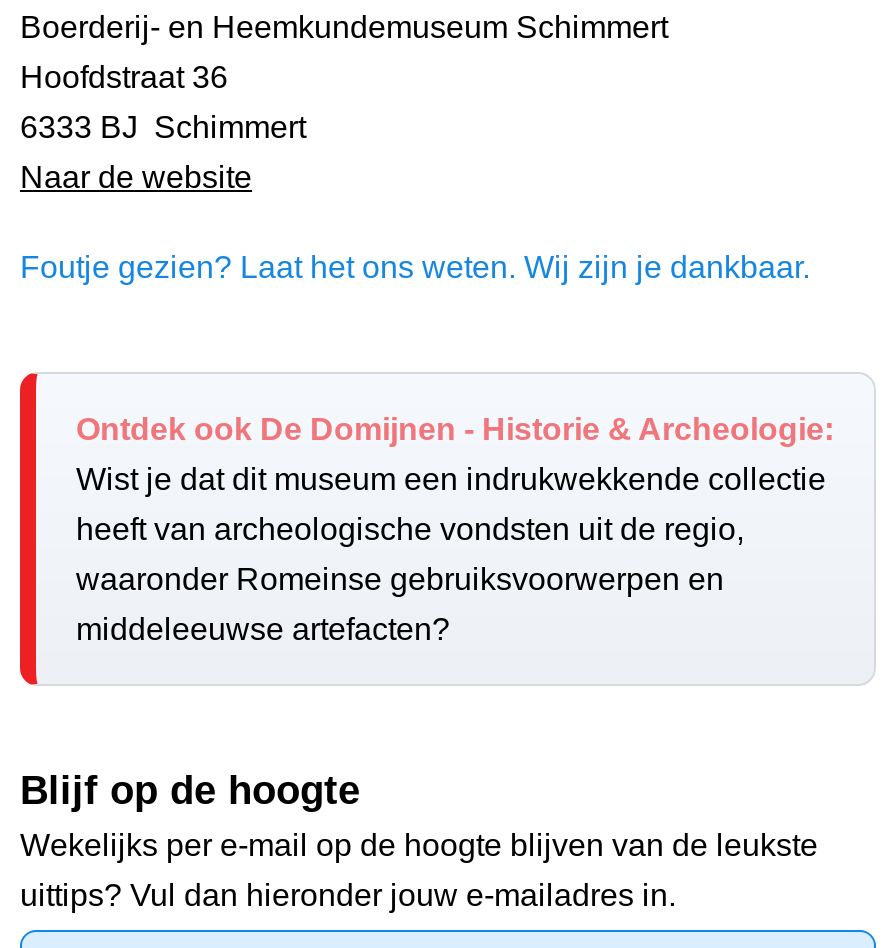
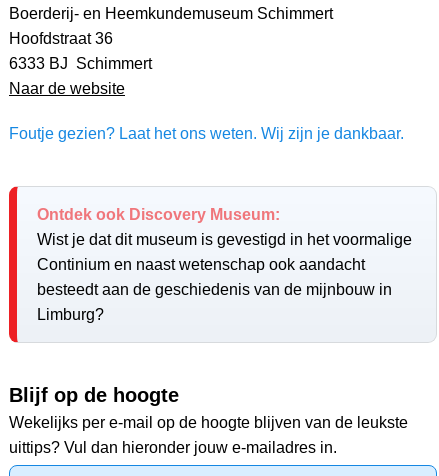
[76,412,834,446] Ontdek ook De Domijnen - Historie & Archeologie: -> [37,206,280,223] Ontdek ook Discovery Museum:
[76,462,826,496] Wist je dat dit museum een indrukwekkende collectie -> [37,231,412,248] Wist je dat dit museum is gevestigd in het voormalige
[76,512,744,546] heeft van archeologische vondsten uit de regio, -> [37,256,365,273] Continium en naast wetenschap ook aandacht
[76,562,724,596] waaronder Romeinse gebruiksvoorwerpen en -> [37,281,392,298] besteedt aan de geschiedenis van de mijnbouw in
[76,612,450,646] middeleeuwse artefacten? -> [37,306,104,323] Limburg?

